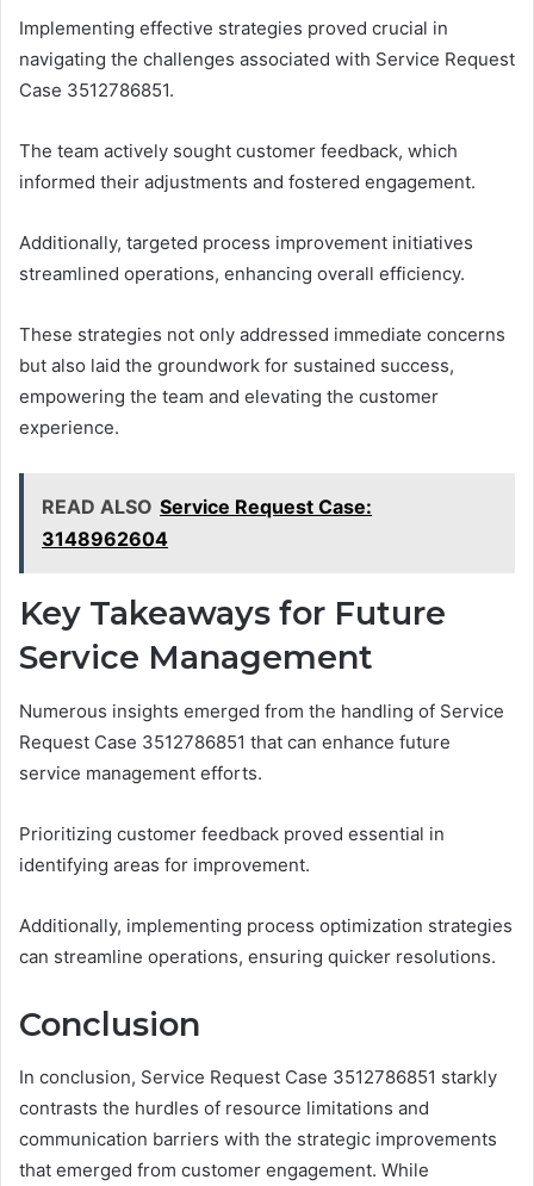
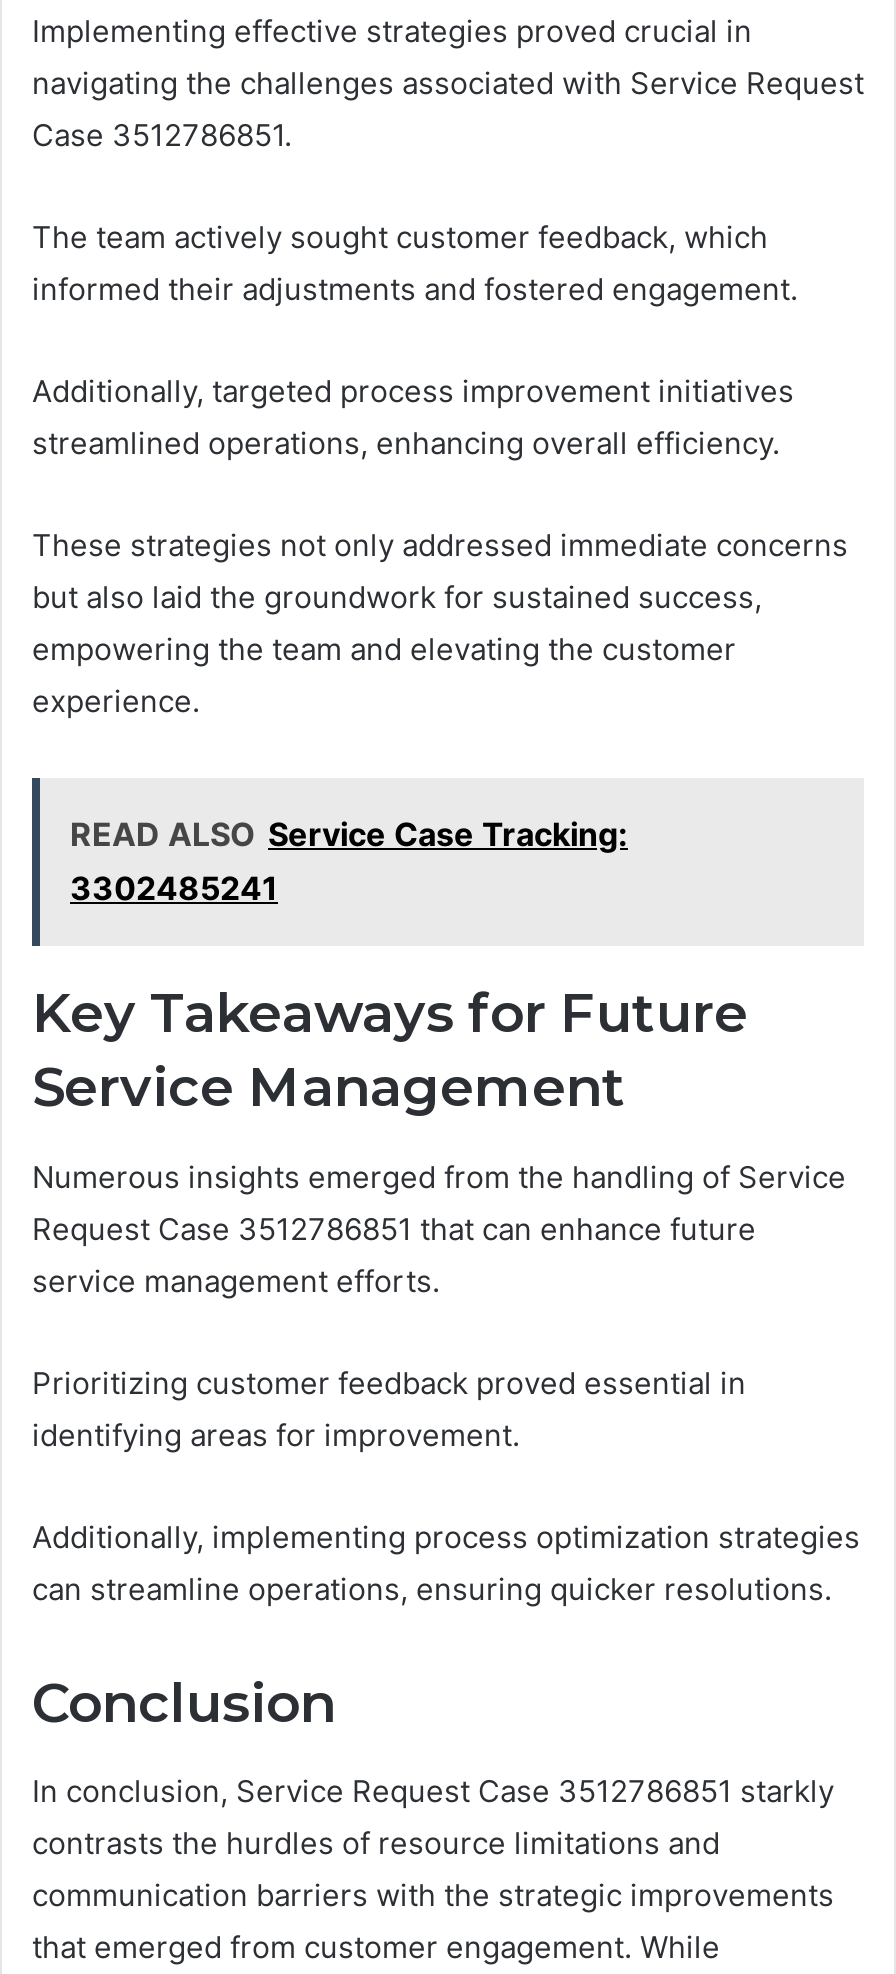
[42,495,372,519] READ ALSO Service Request Case: -> [70,814,628,854] READ ALSO Service Case Tracking:
[42,527,168,551] 3148962604 -> [70,868,278,908] 3302485241

